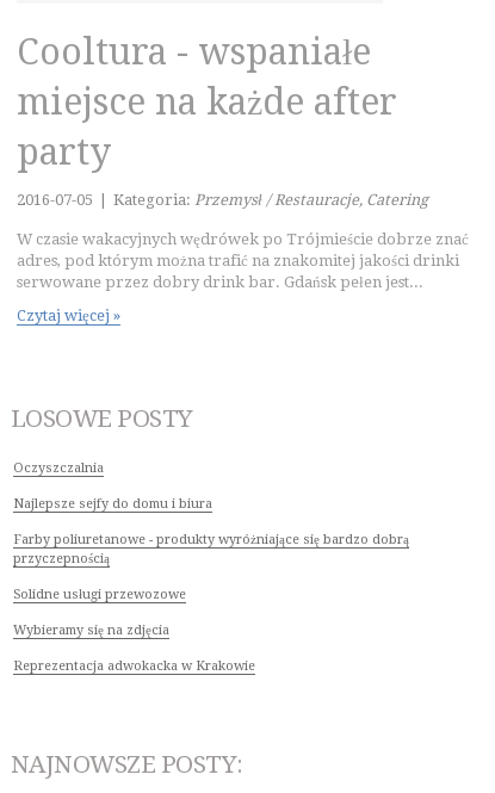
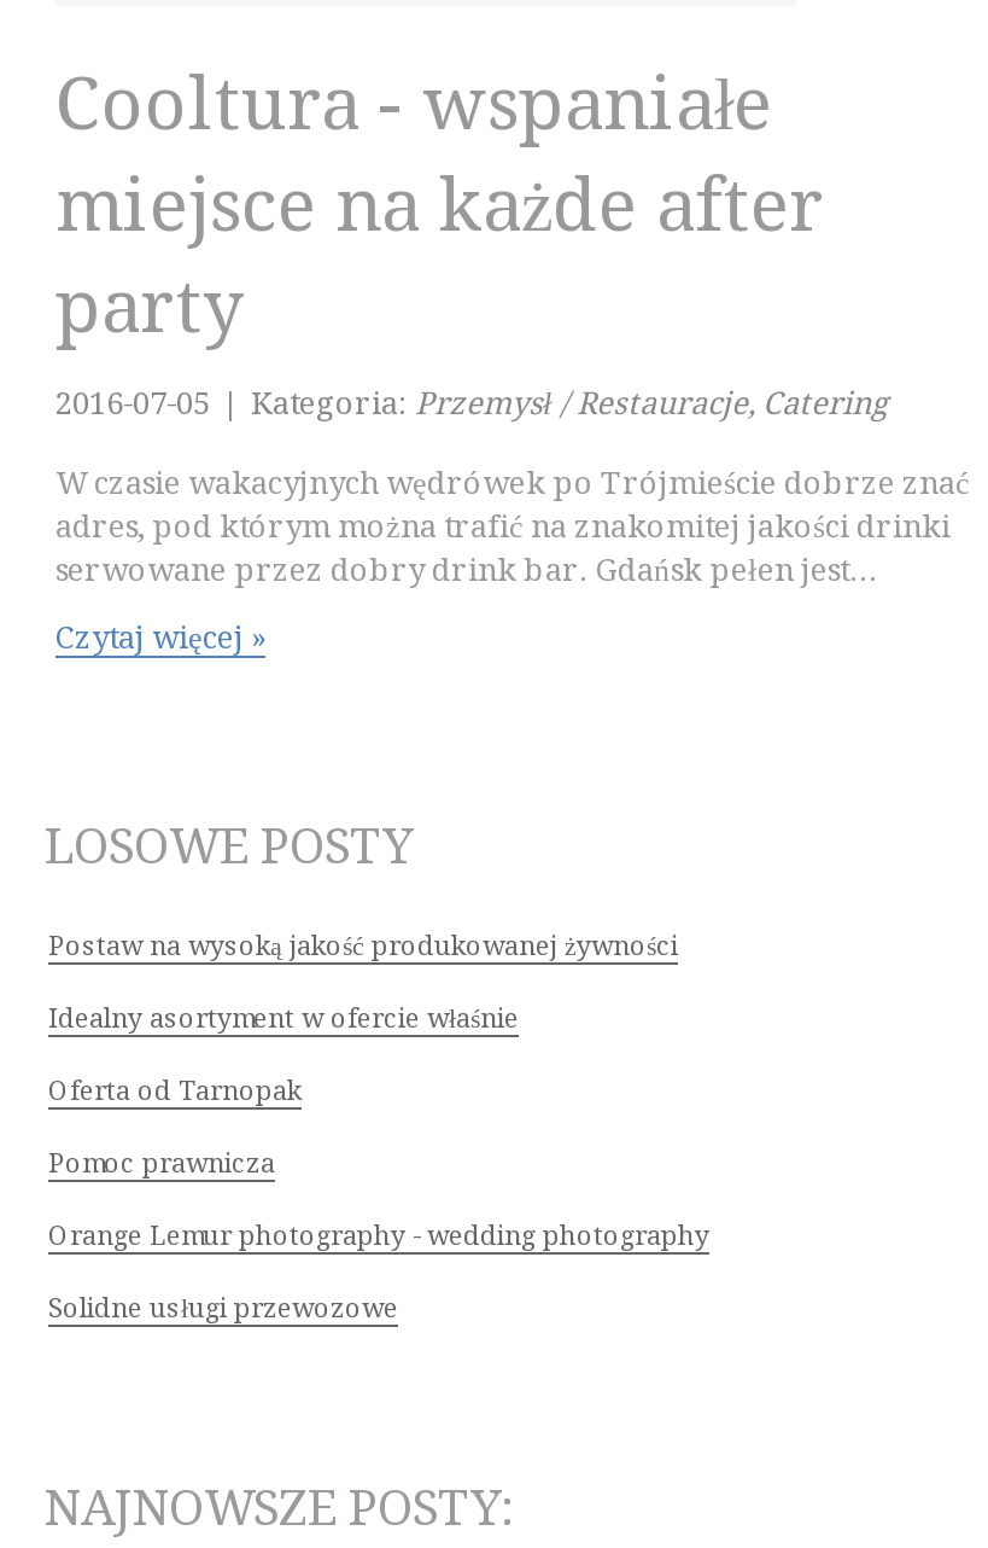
[13,460,409,566] Oczyszczalnia | Najlepsze sejfy do domu i biura | Farby poliuretanowe - produkty wyróżniające się bardzo dobrą | przyczepnością -> [48,931,709,1252] Postaw na wysoką jakość produkowanej żywności | Idealny asortyment w ofercie właśnie | Oferta od Tarnopak | Pomoc prawnicza | Orange Lemur photography - wedding photography
moved [13,587,186,602] -> [48,1293,398,1325]: Solidne usługi przewozowe
[13,622,255,674] Wybieramy się na zdjęcia | Reprezentacja adwokacka w Krakowie -> none

